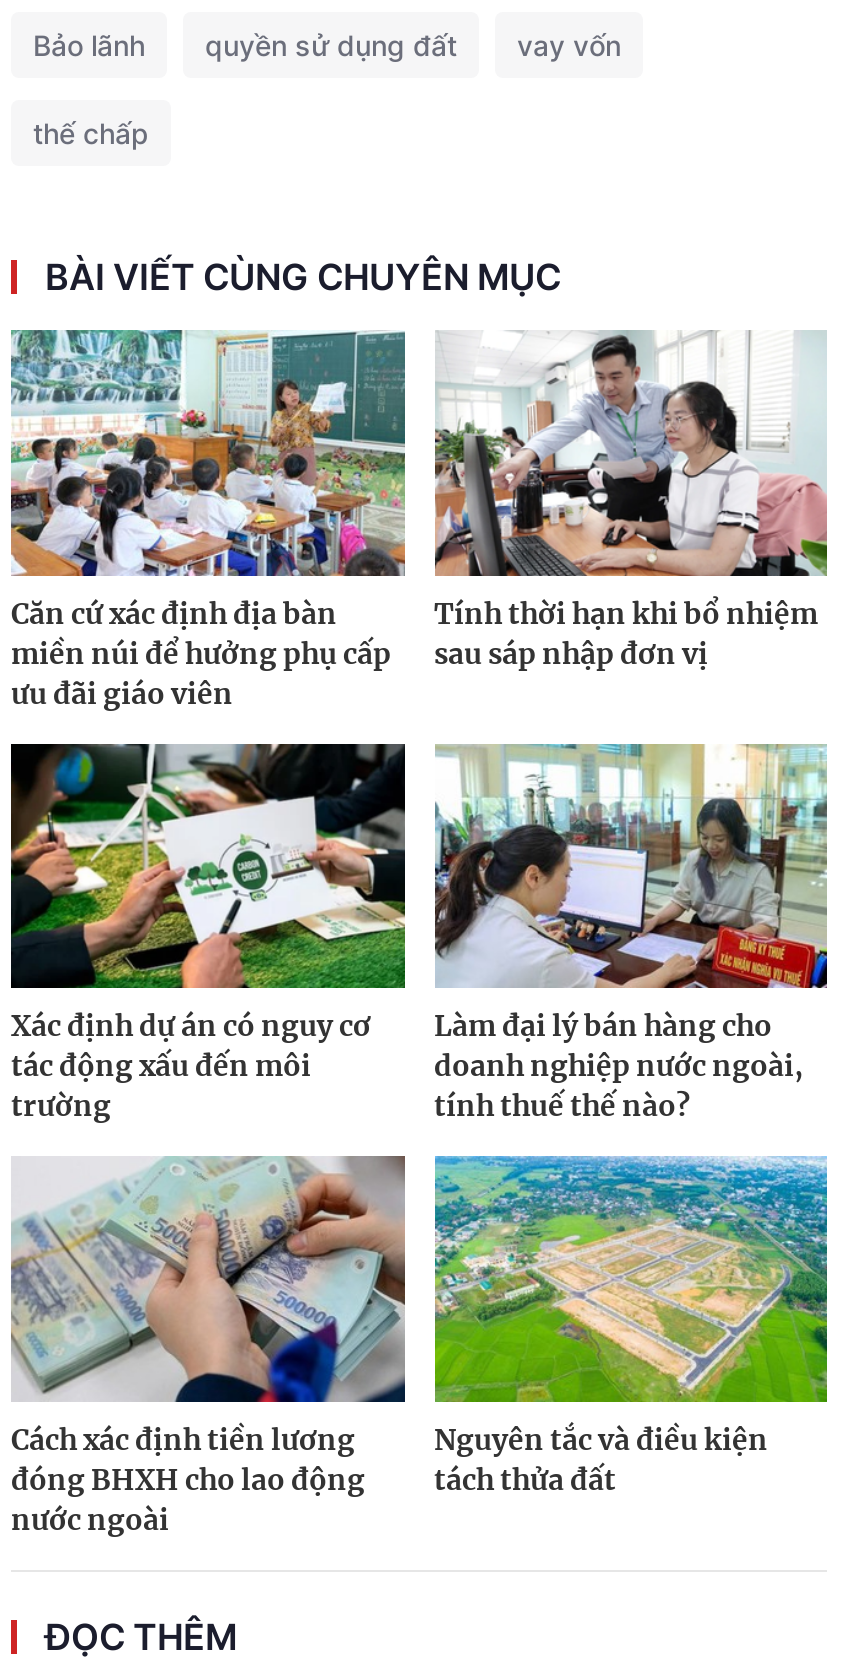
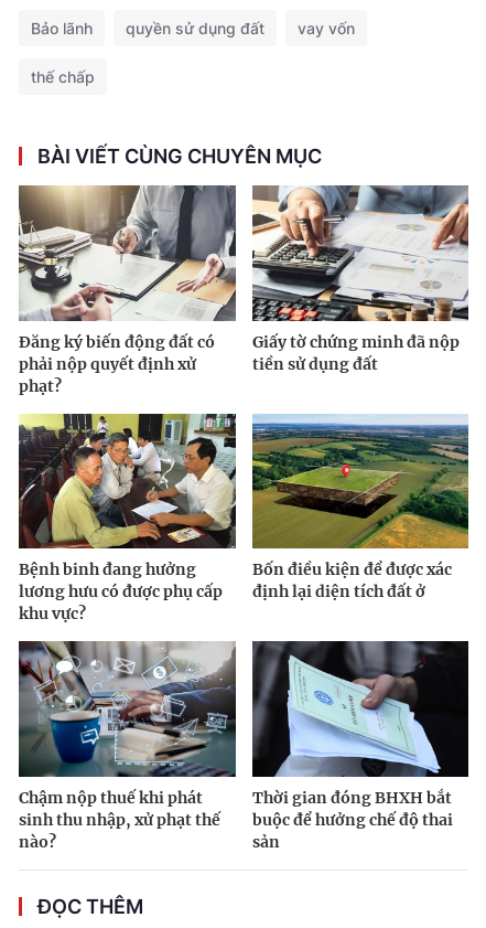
[9,328,407,711] [image] | Căn cứ xác định địa bàn | miền núi để hưởng phụ cấp | ưu đãi giáo viên -> [18,184,236,396] [image] | Đăng ký biến động đất có | phải nộp quyết định xử | phạt?
[433,330,829,671] [image] | Tính thời hạn khi bổ nhiệm | sau sáp nhập đơn vị -> [251,184,469,374] [image] | Giấy tờ chứng minh đã nộp | tiền sử dụng đất
[9,742,407,1125] [image] | Xác định dự án có nguy cơ | tác động xấu đến môi | trường -> [18,413,237,624] [image] | Bệnh binh đang hưởng | lương hưu có được phụ cấp | khu vực?
[433,744,829,1125] [image] | Làm đại lý bán hàng cho | doanh nghiệp nước ngoài, | tính thuế thế nào? -> [251,414,469,602] [image] | Bốn điều kiện để được xác | định lại diện tích đất ở
[11,1156,405,1538] [image] | Cách xác định tiền lương | đóng BHXH cho lao động | nước ngoài -> [18,640,237,852] [image] | Chậm nộp thuế khi phát | sinh thu nhập, xử phạt thế | nào?
[433,1154,829,1498] [image] | Nguyên tắc và điều kiện | tách thửa đất -> [251,640,469,852] [image] | Thời gian đóng BHXH bắt | buộc để hưởng chế độ thai | sản

